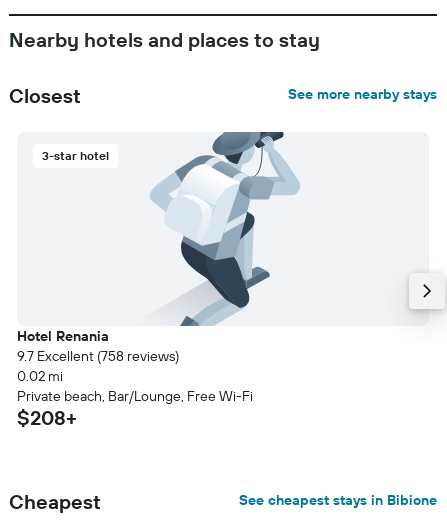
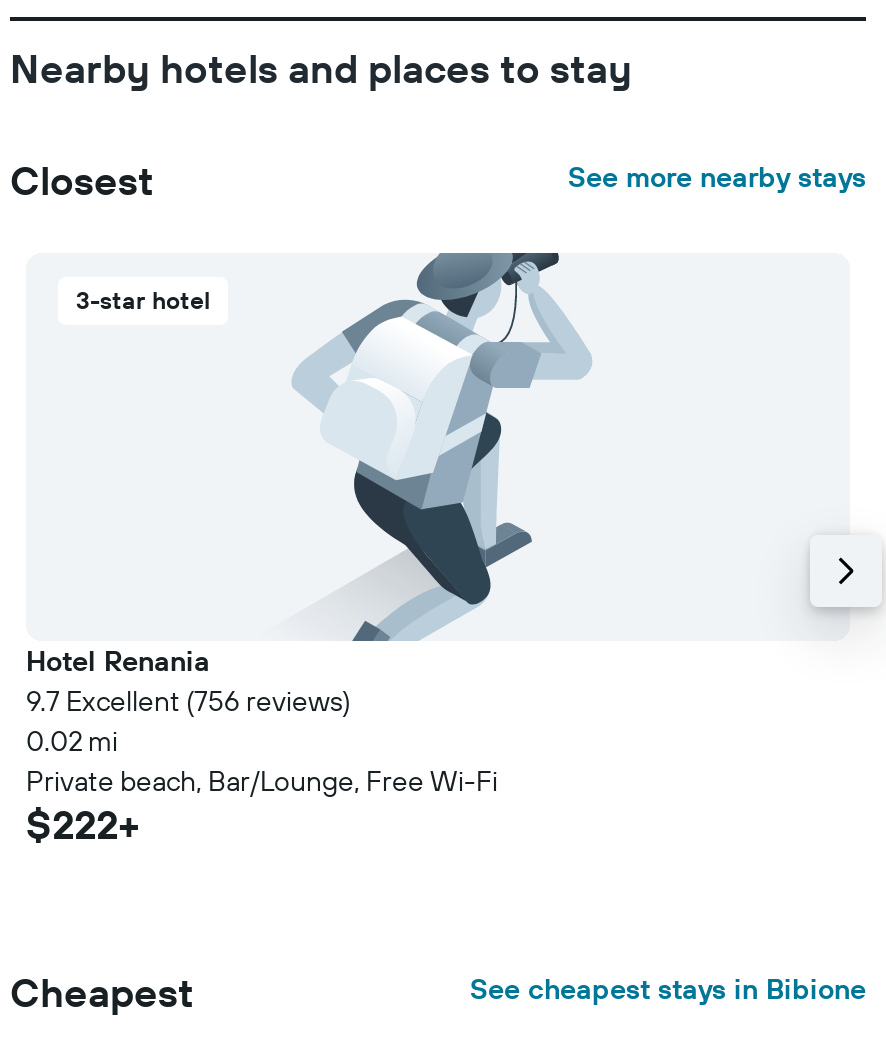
[17,347,179,365] 9.7 Excellent (758 reviews) -> [26,683,350,719] 9.7 Excellent (756 reviews)
[17,405,77,430] $208+ -> [26,799,140,849] $222+

